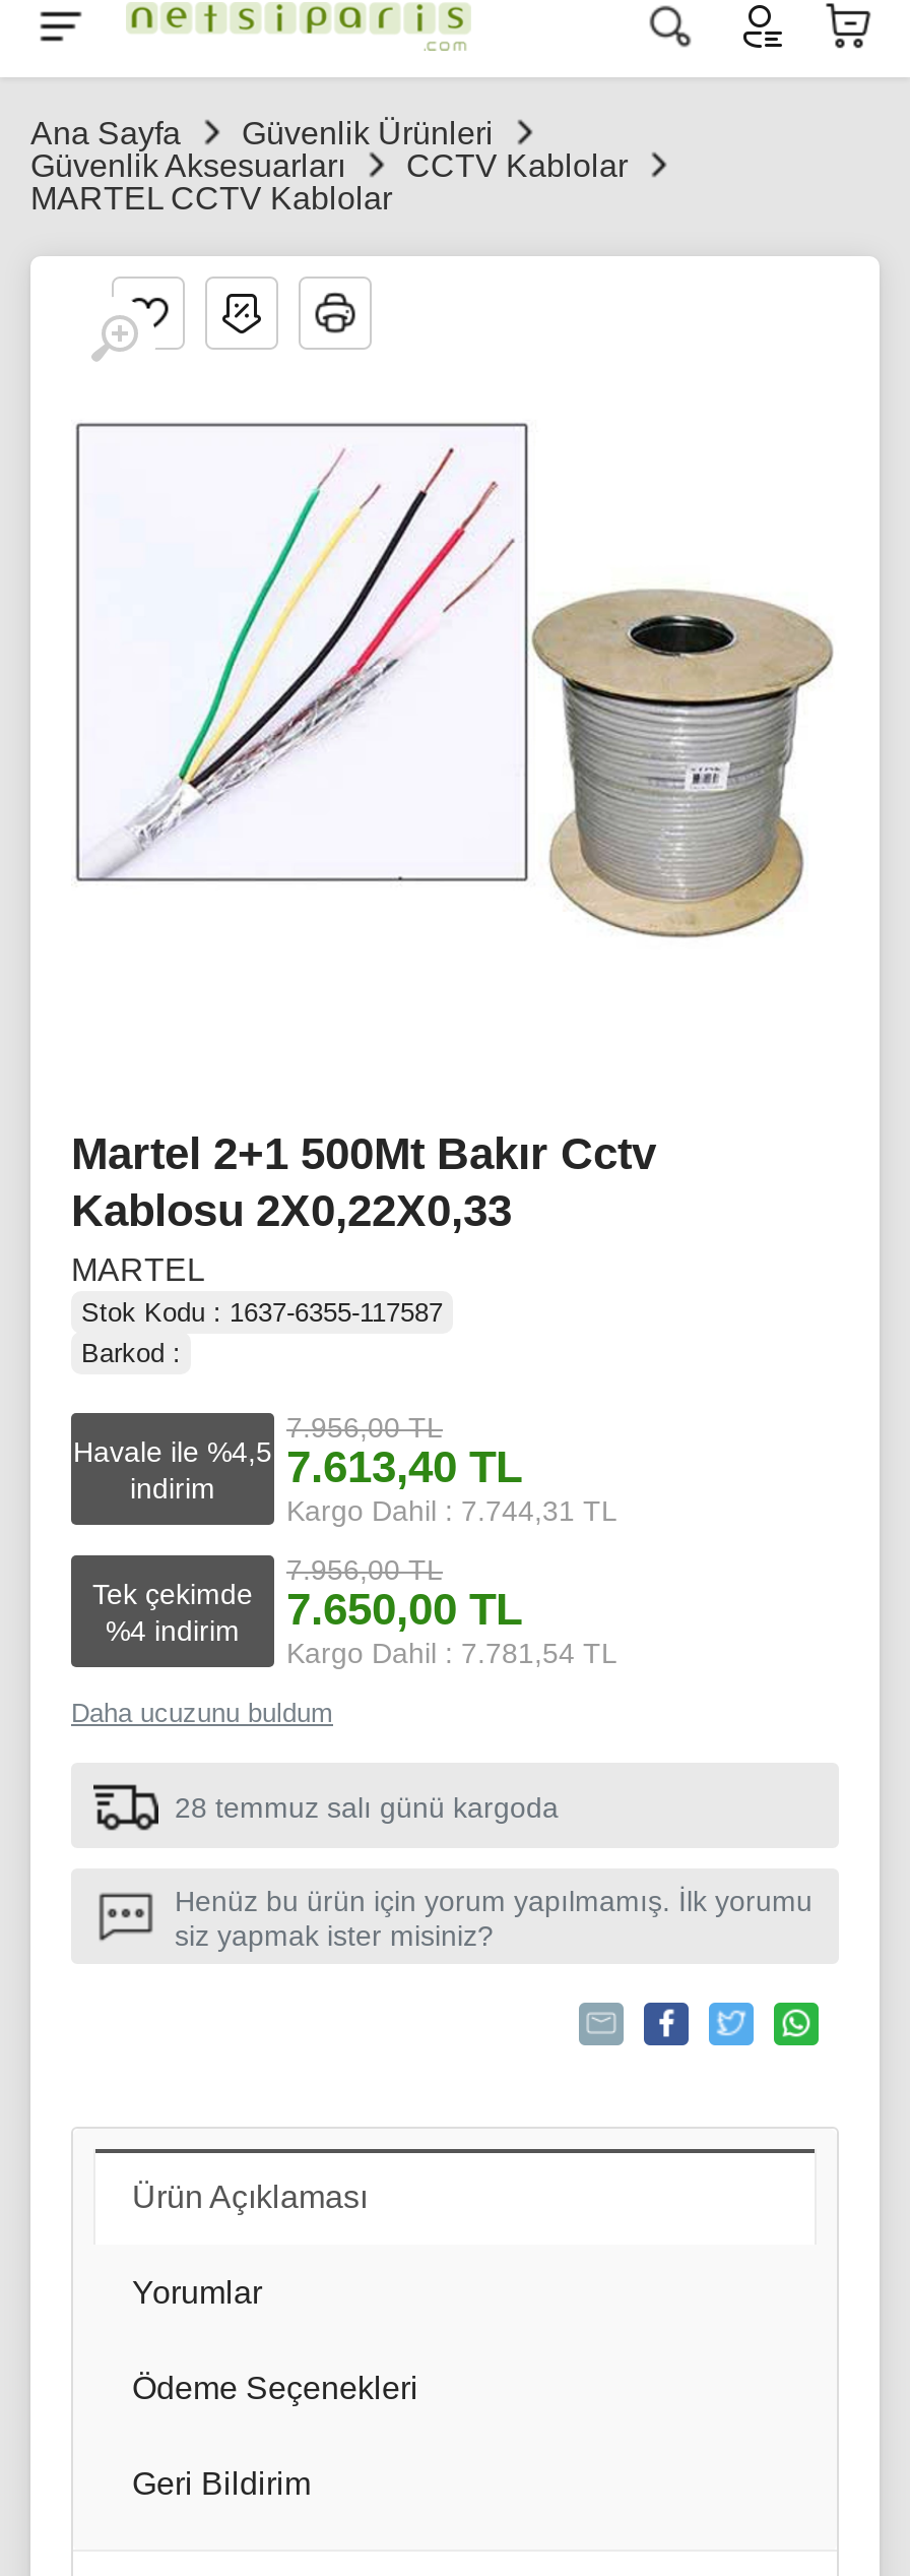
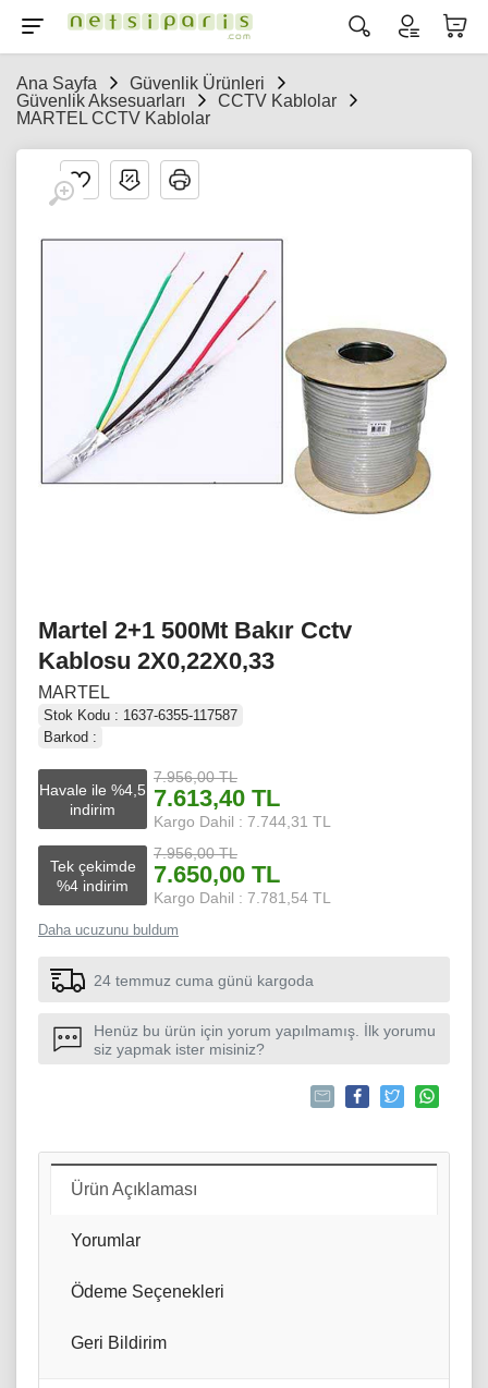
[175,1791,559,1824] 28 temmuz salı günü kargoda -> [94,972,314,989] 24 temmuz cuma günü kargoda

